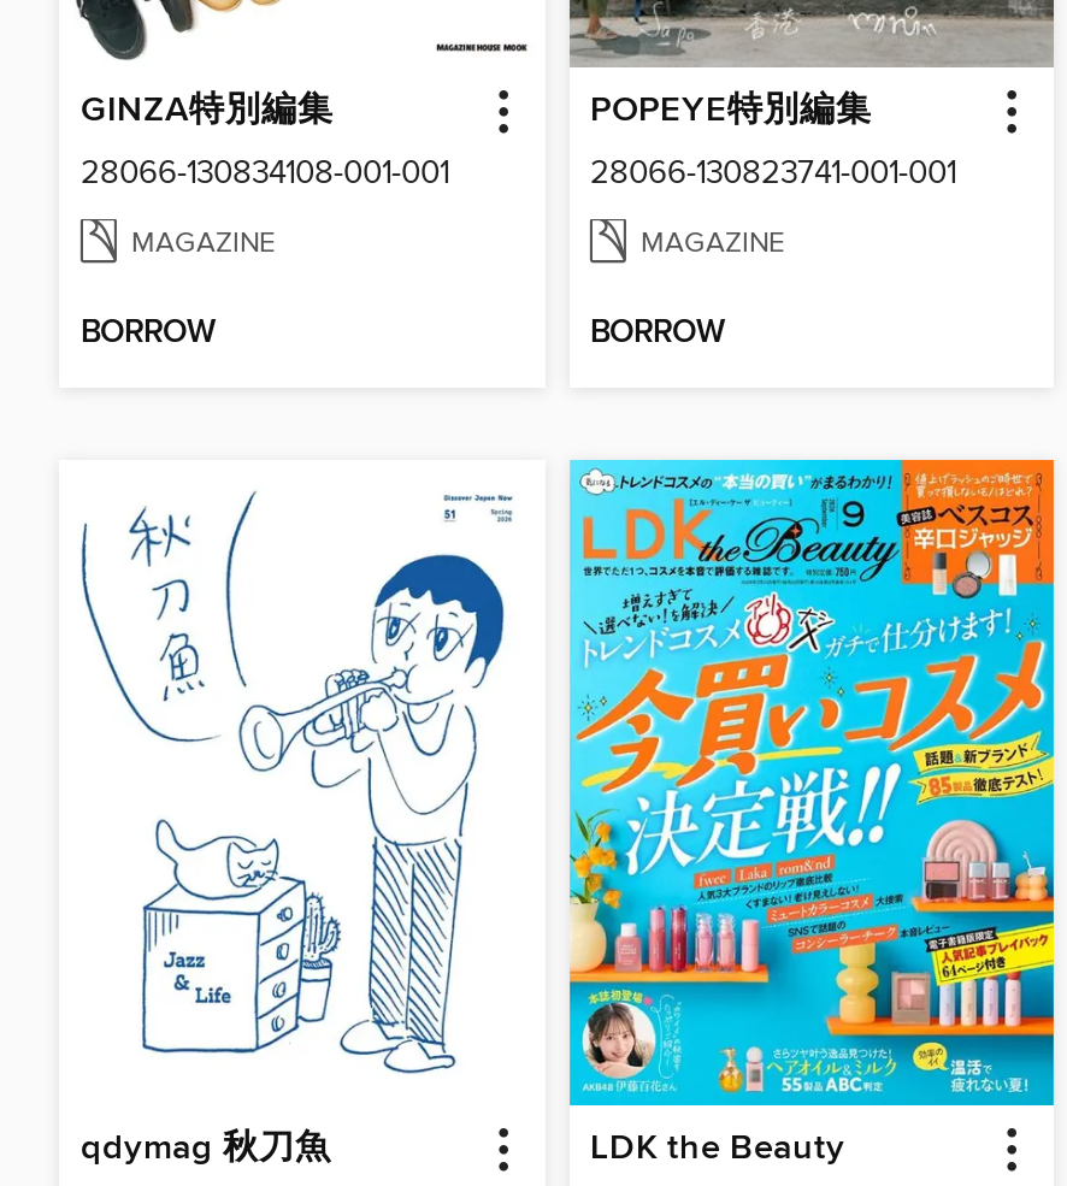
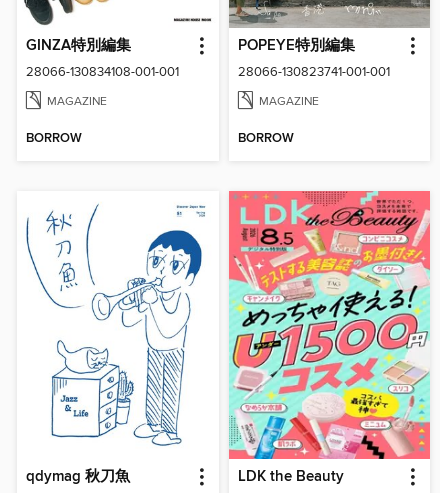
[567,458,1056,1108] [image] -> [228,190,431,460] [image]

